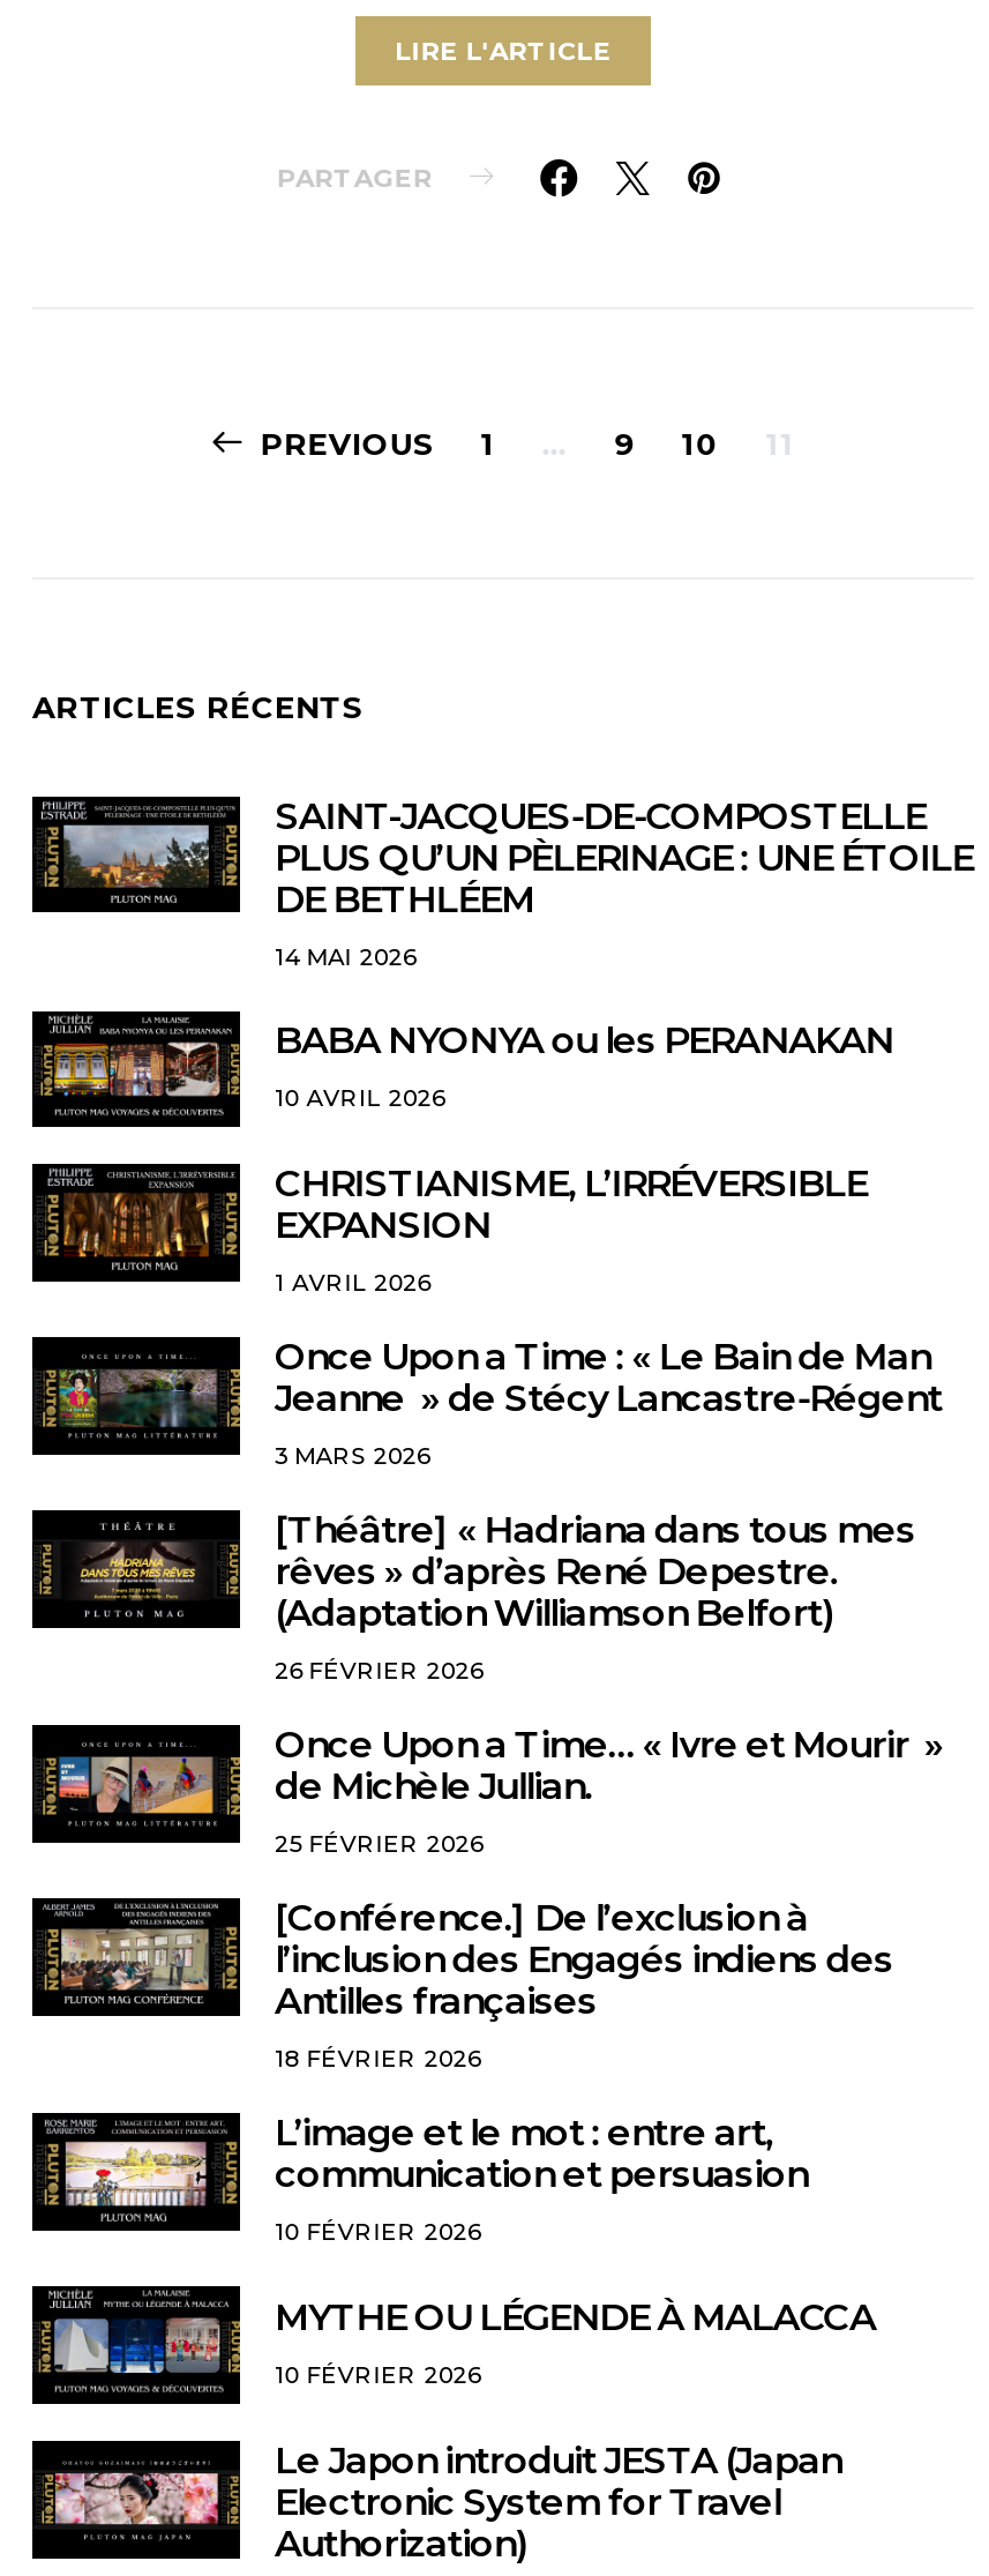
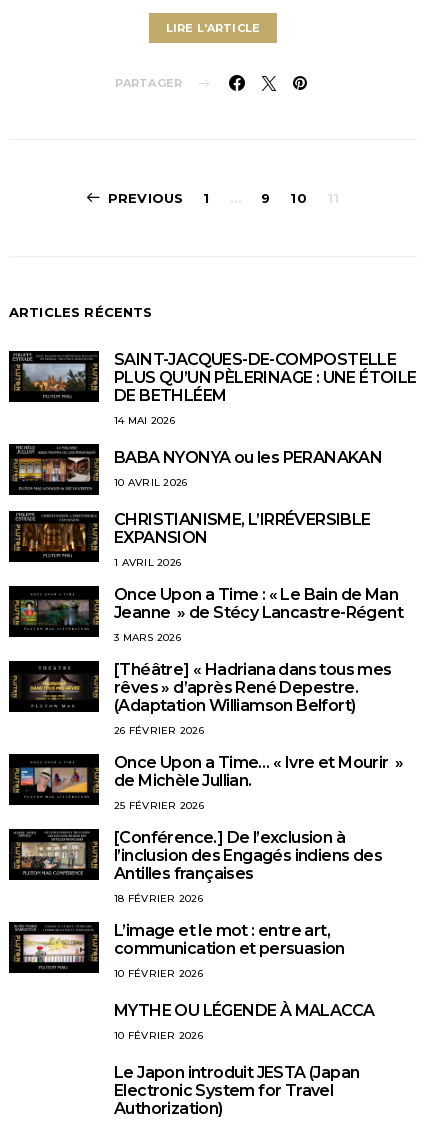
[30,2283,242,2407] [image] -> none
[30,2437,242,2562] [image] -> none

